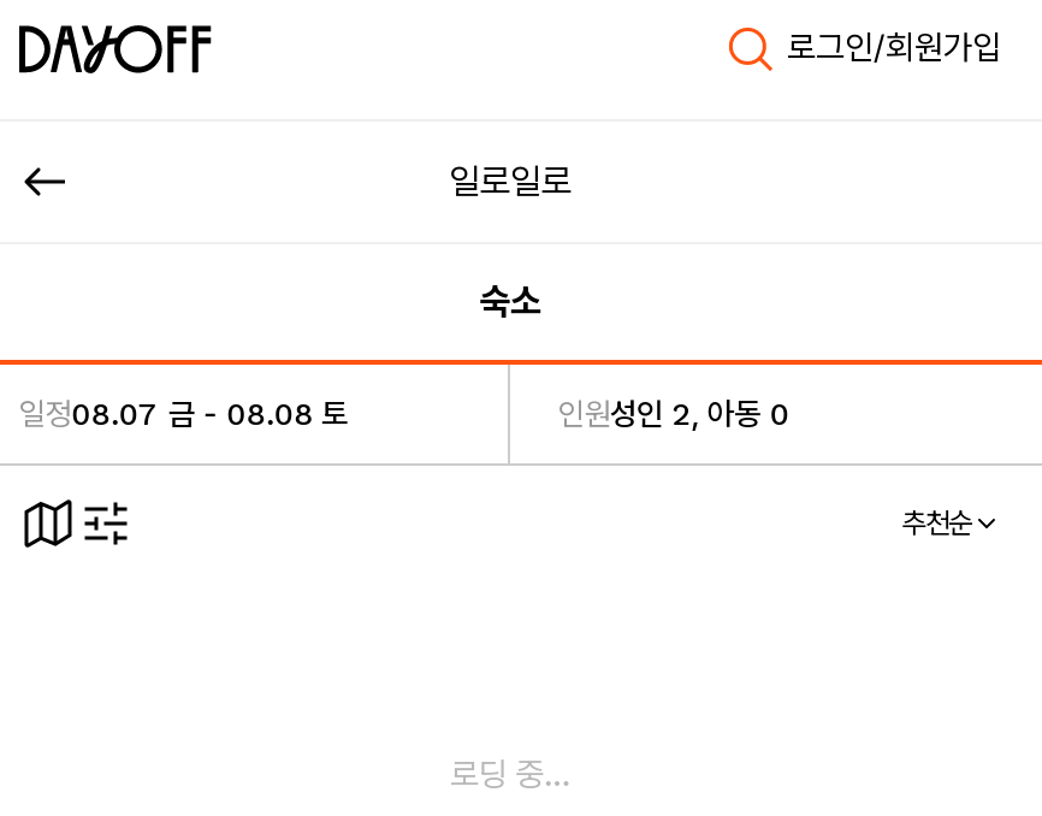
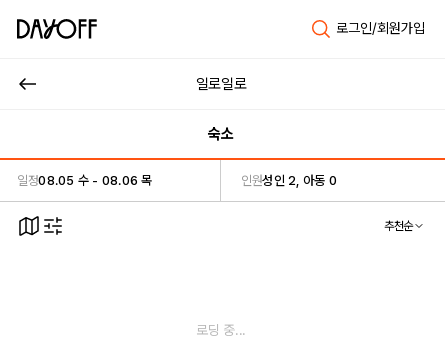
[19,396,348,432] 일정08.07 금 - 08.08 토 -> [17,173,153,188] 일정08.05 수 - 08.06 목

